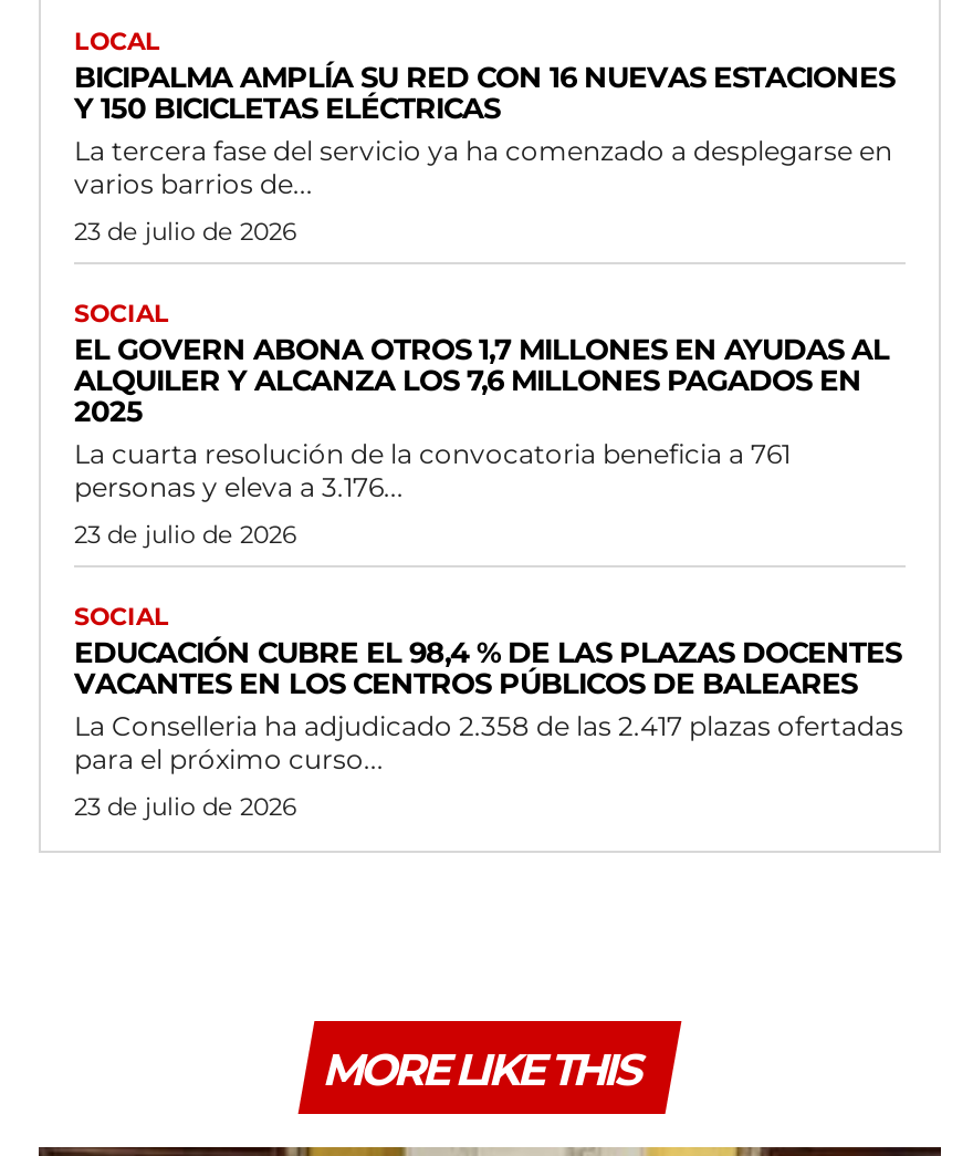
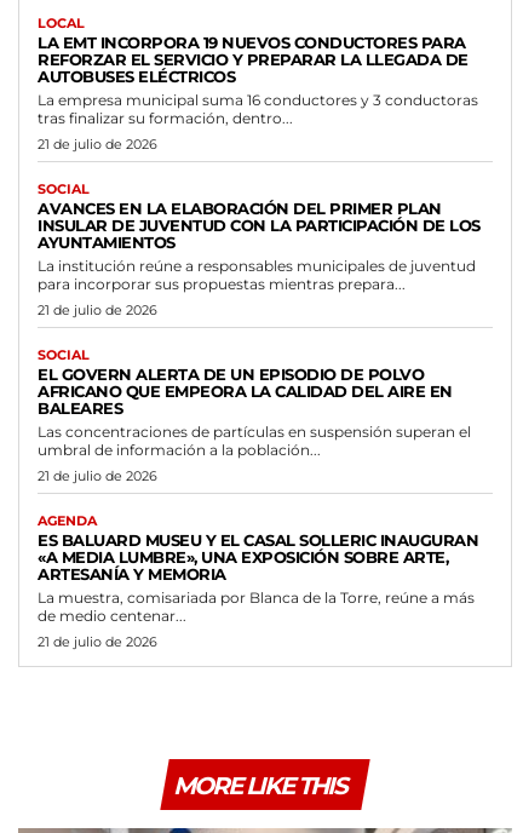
[74,58,894,200] BICIPALMA AMPLÍA SU RED CON 16 NUEVAS ESTACIONES | Y 150 BICICLETAS ELÉCTRICAS | La tercera fase del servicio ya ha comenzado a desplegarse en | varios barrios de... -> [38,32,478,127] LA EMT INCORPORA 19 NUEVOS CONDUCTORES PARA | REFORZAR EL SERVICIO Y PREPARAR LA LLEGADA DE | AUTOBUSES ELÉCTRICOS | La empresa municipal suma 16 conductores y 3 conductoras | tras finalizar su formación, dentro...
[74,215,297,246] 23 de julio de 2026 -> [38,135,157,152] 21 de julio de 2026
[74,330,889,503] EL GOVERN ABONA OTROS 1,7 MILLONES EN AYUDAS AL | ALQUILER Y ALCANZA LOS 7,6 MILLONES PAGADOS EN | 2025 | La cuarta resolución de la convocatoria beneficia a 761 | personas y eleva a 3.176... -> [38,198,480,293] AVANCES EN LA ELABORACIÓN DEL PRIMER PLAN | INSULAR DE JUVENTUD CON LA PARTICIPACIÓN DE LOS | AYUNTAMIENTOS | La institución reúne a responsables municipales de juventud | para incorporar sus propuestas mientras prepara...
[74,518,297,549] 23 de julio de 2026 -> [38,301,157,318] 21 de julio de 2026
[74,633,903,821] EDUCACIÓN CUBRE EL 98,4 % DE LAS PLAZAS DOCENTES | VACANTES EN LOS CENTROS PÚBLICOS DE BALEARES | La Conselleria ha adjudicado 2.358 de las 2.417 plazas ofertadas | para el próximo curso... | 23 de julio de 2026 -> [38,364,478,650] EL GOVERN ALERTA DE UN EPISODIO DE POLVO | AFRICANO QUE EMPEORA LA CALIDAD DEL AIRE EN | BALEARES | Las concentraciones de partículas en suspensión superan el | umbral de información a la población... | 21 de julio de 2026 | AGENDA | ES BALUARD MUSEU Y EL CASAL SOLLERIC INAUGURAN | «A MEDIA LUMBRE», UNA EXPOSICIÓN SOBRE ARTE, | ARTESANÍA Y MEMORIA | La muestra, comisariada por Blanca de la Torre, reúne a más | de medio centenar... | 21 de julio de 2026

